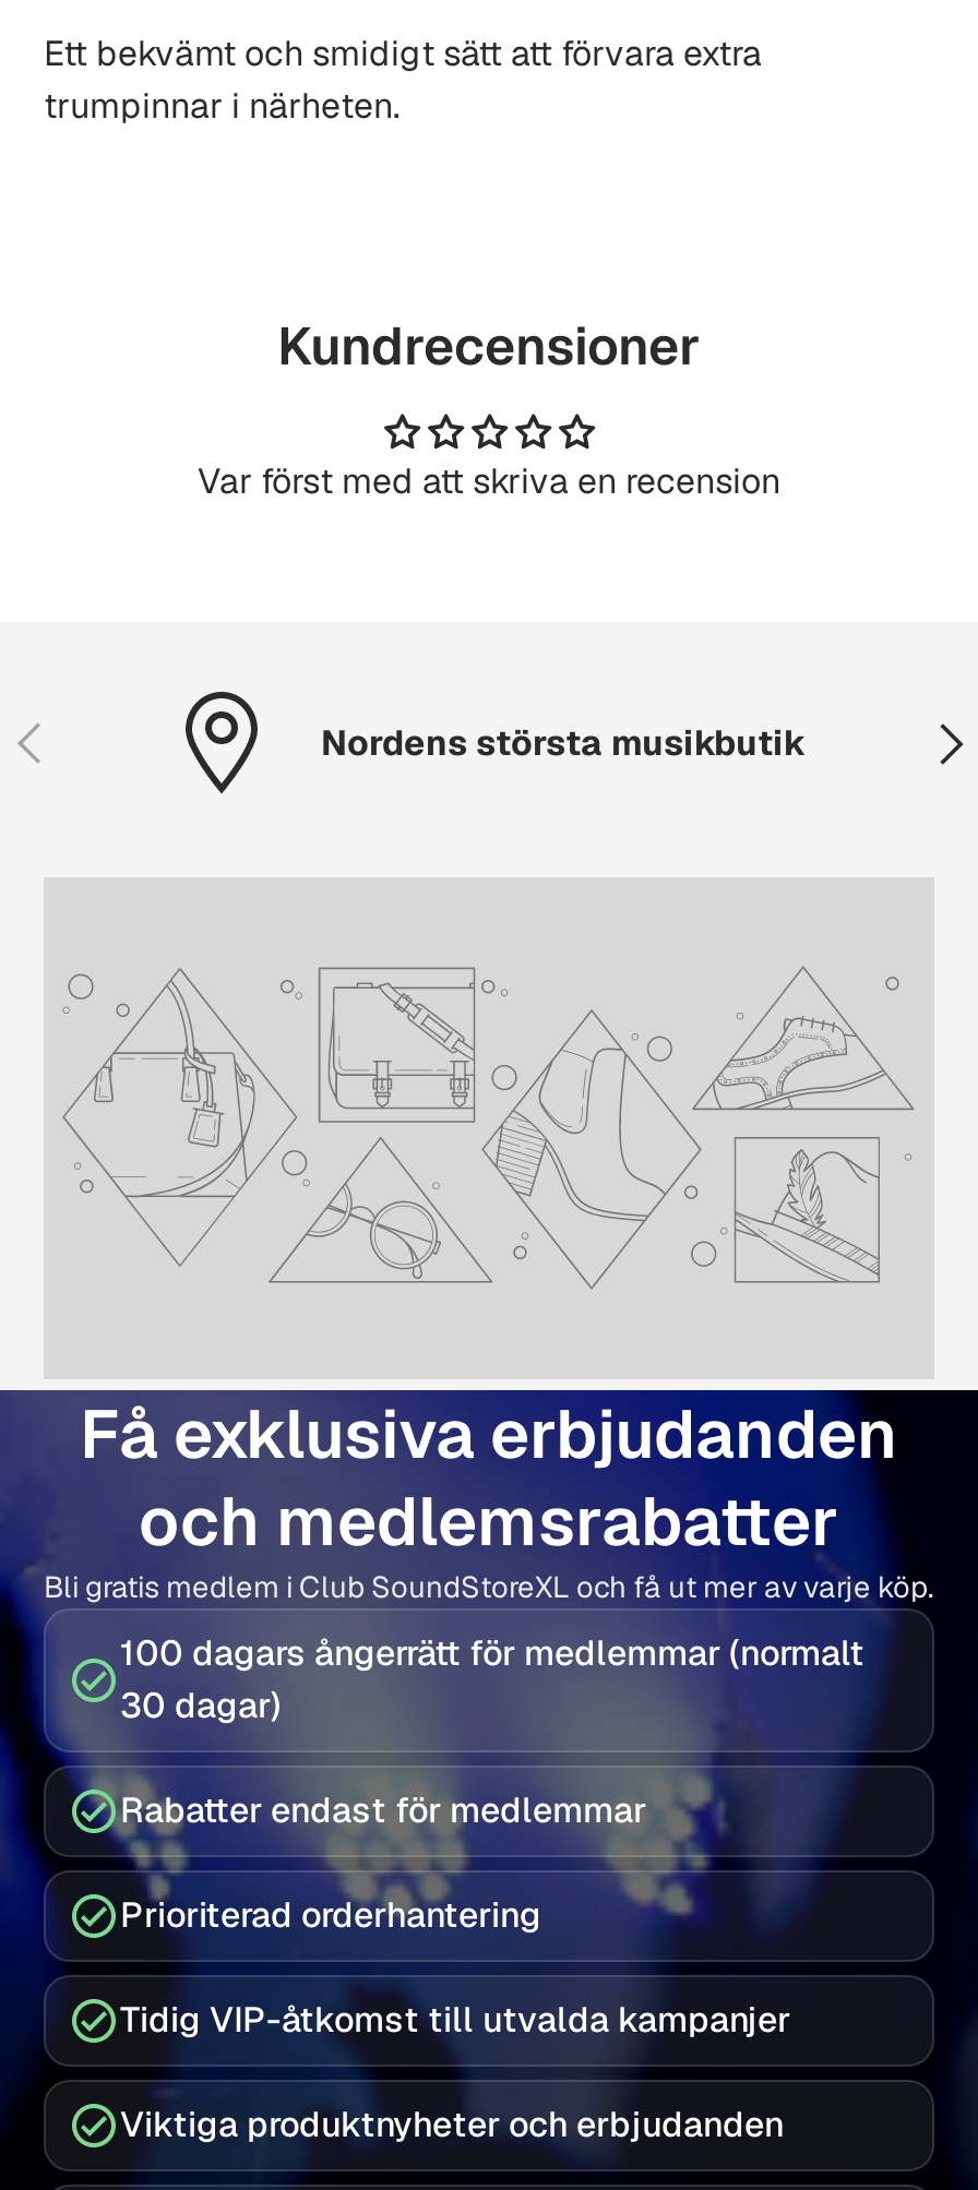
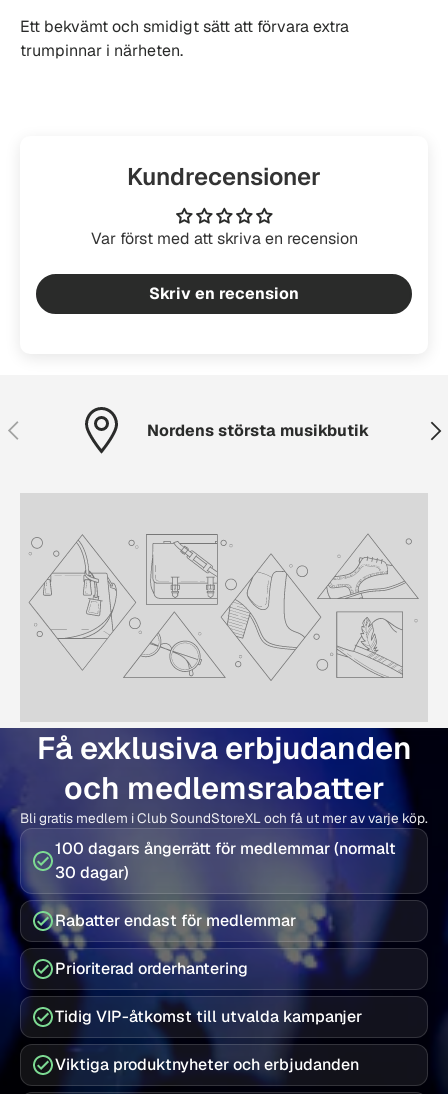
none -> [149,283,299,304] Skriv en recension

